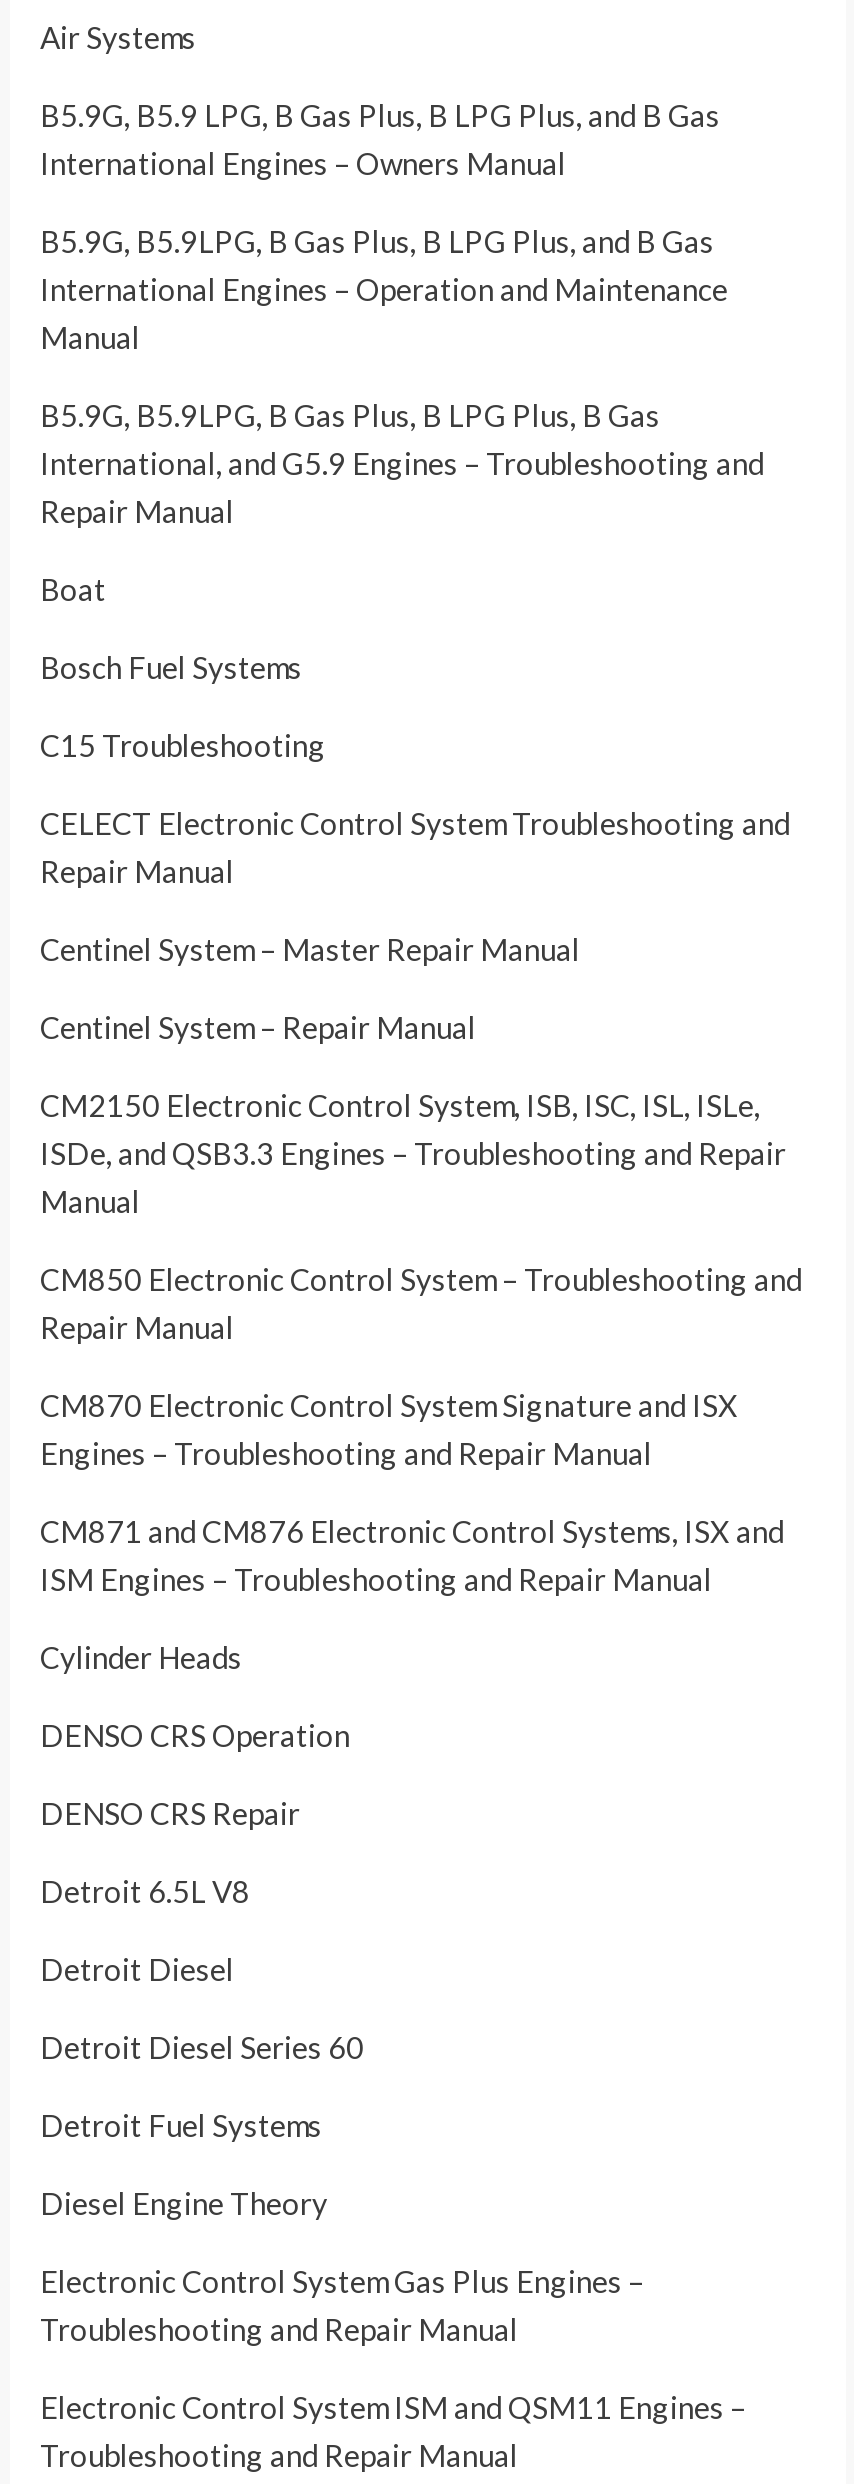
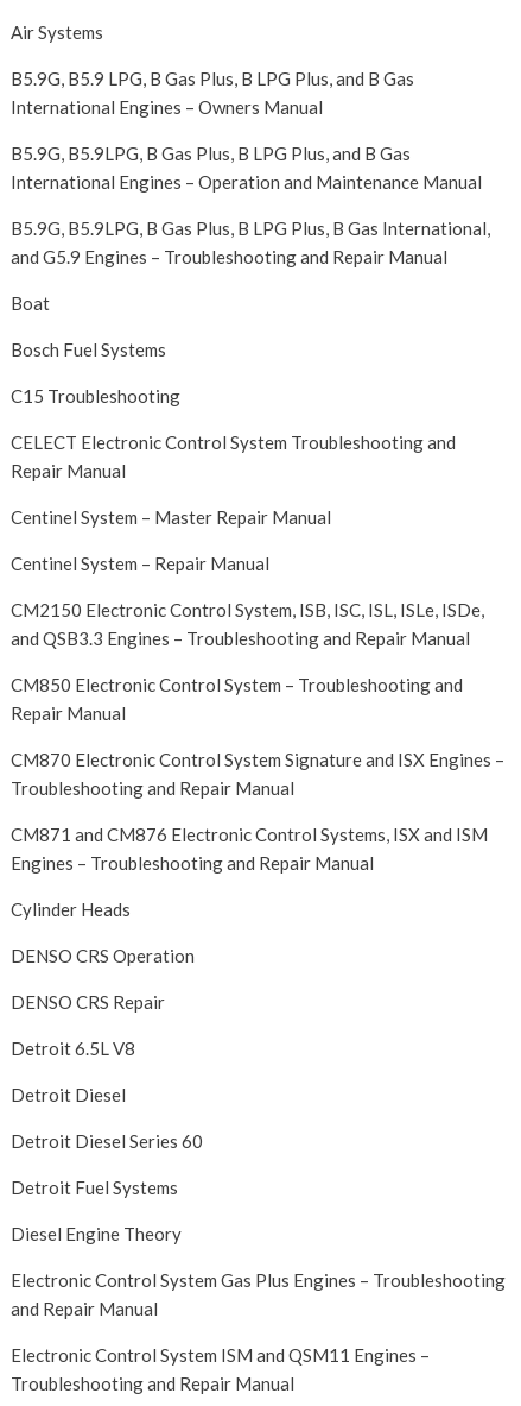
[40,1388,738,1424] CM870 Electronic Control System Signature and ISX -> [11,749,504,846] CM870 Electronic Control System Signature and ISX Engines – | Troubleshooting and Repair Manual | CM871 and CM876 Electronic Control Systems, ISX and ISM
[40,1514,784,1598] CM871 and CM876 Electronic Control Systems, ISX and | ISM Engines – Troubleshooting and Repair Manual -> none

